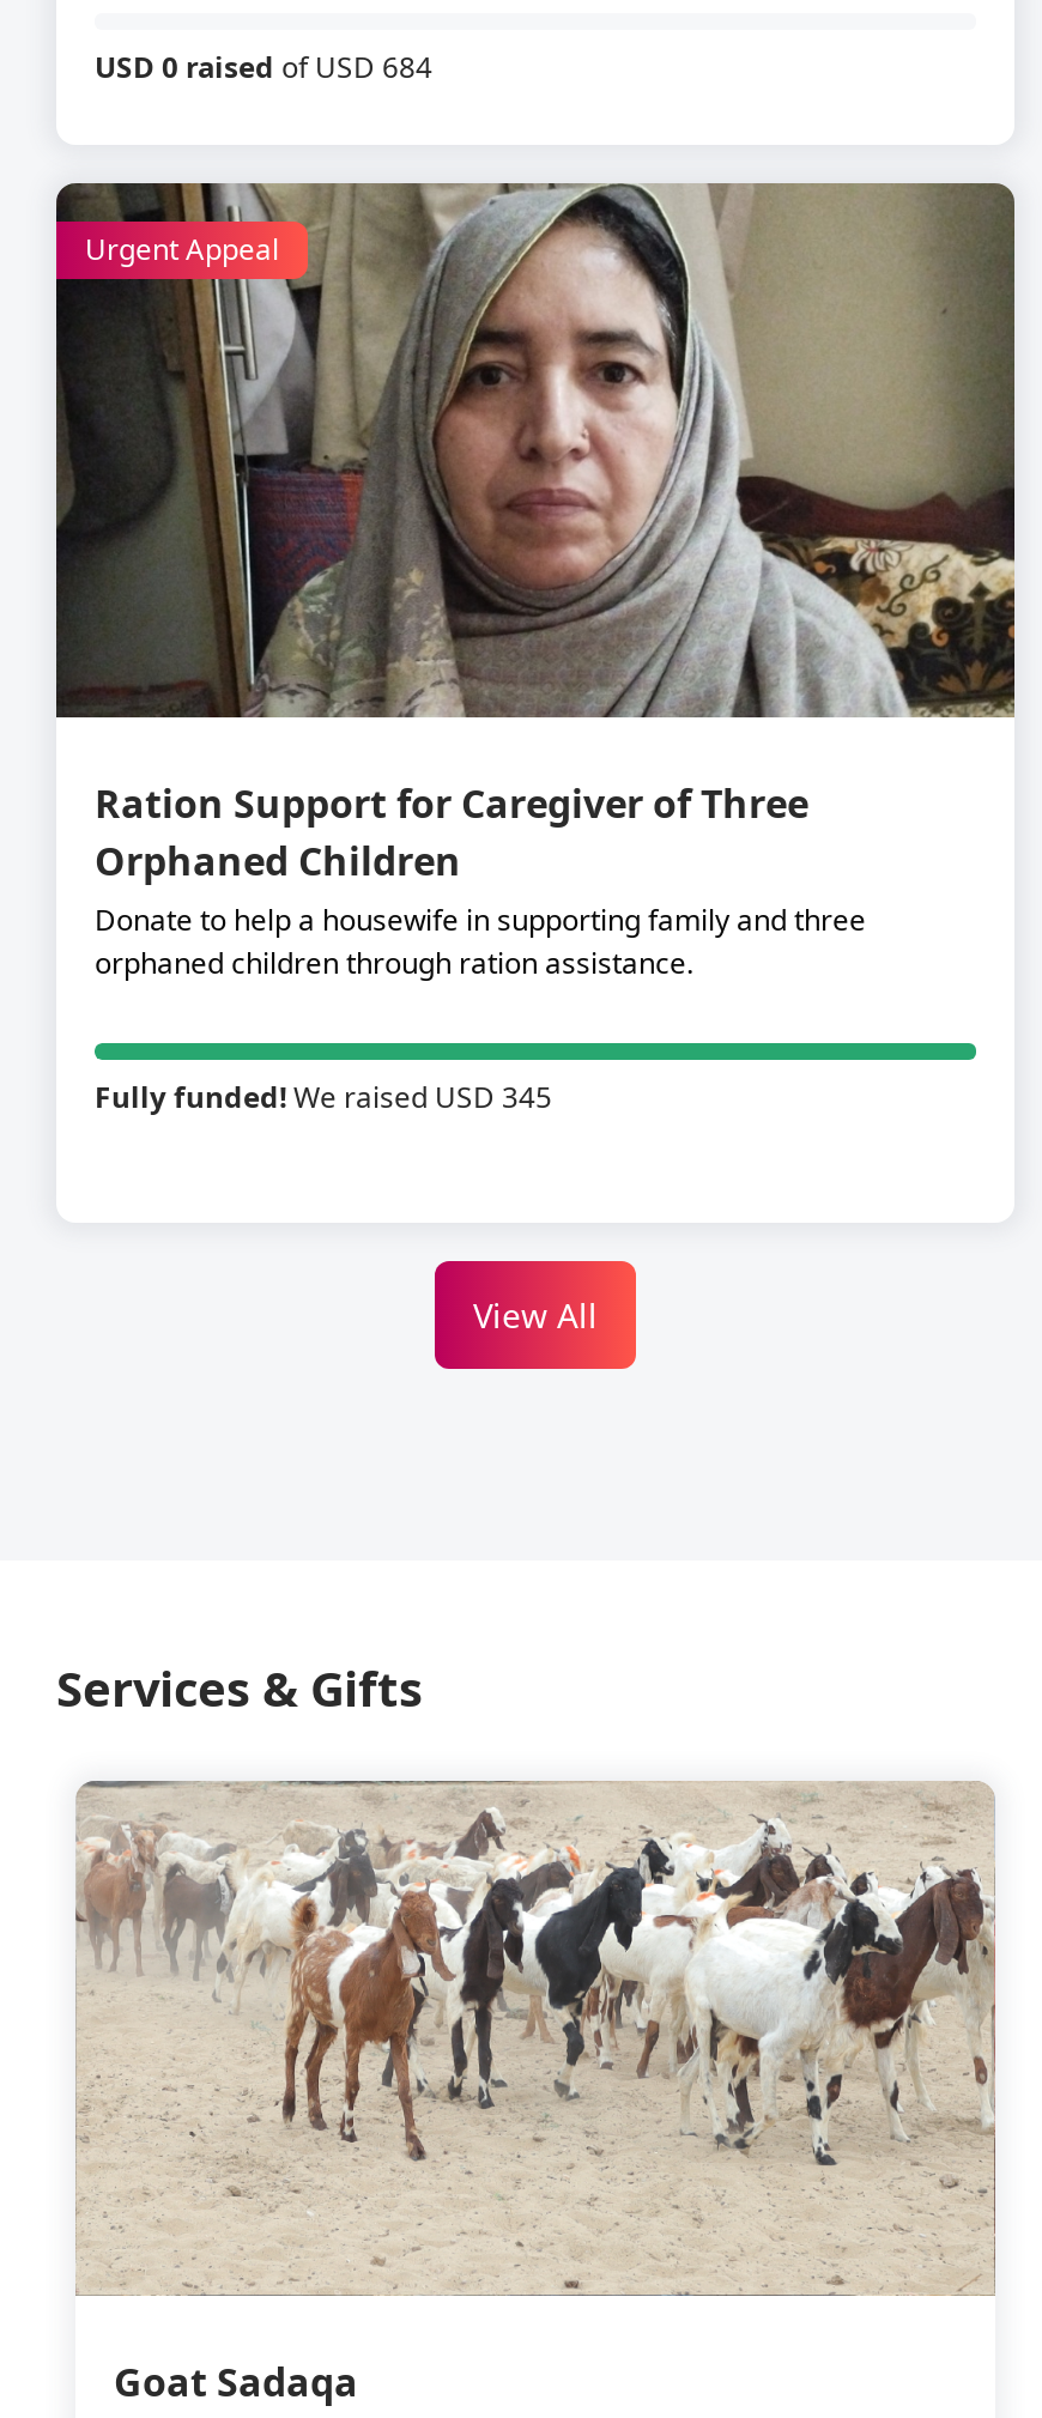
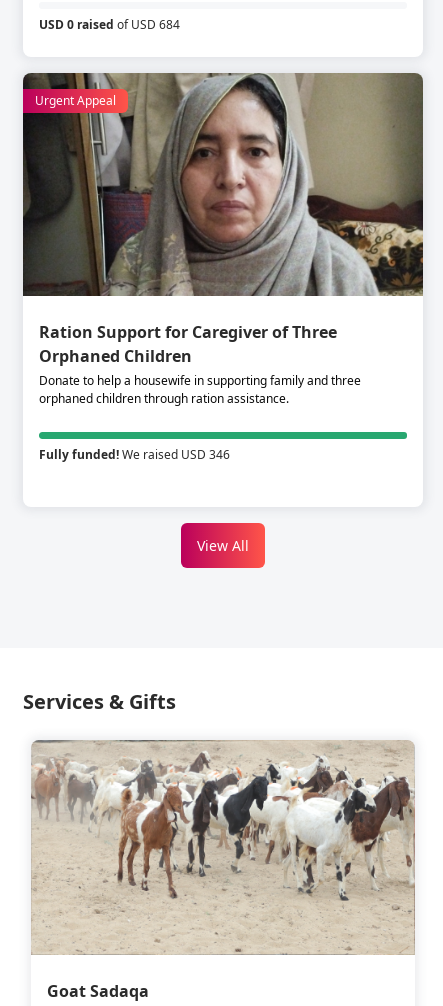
[95,1078,552,1119] Fully funded! We raised USD 345 -> [39,446,230,463] Fully funded! We raised USD 346

